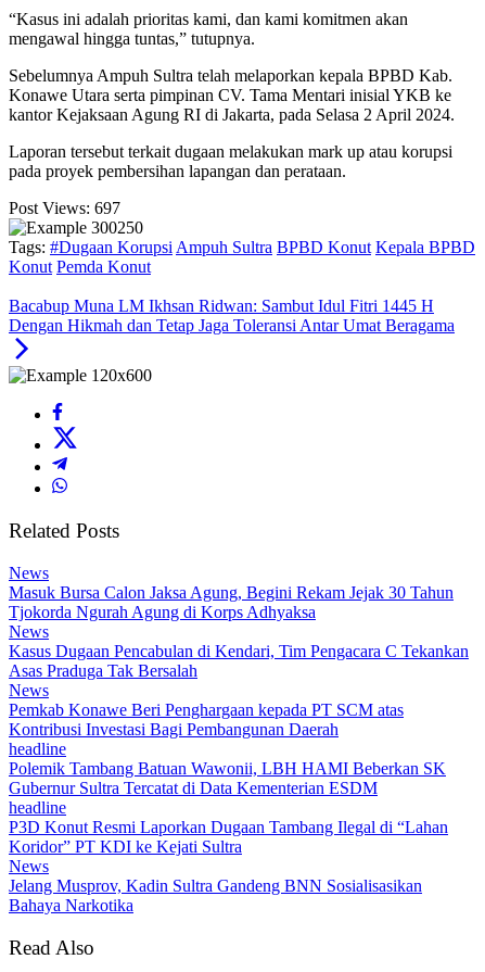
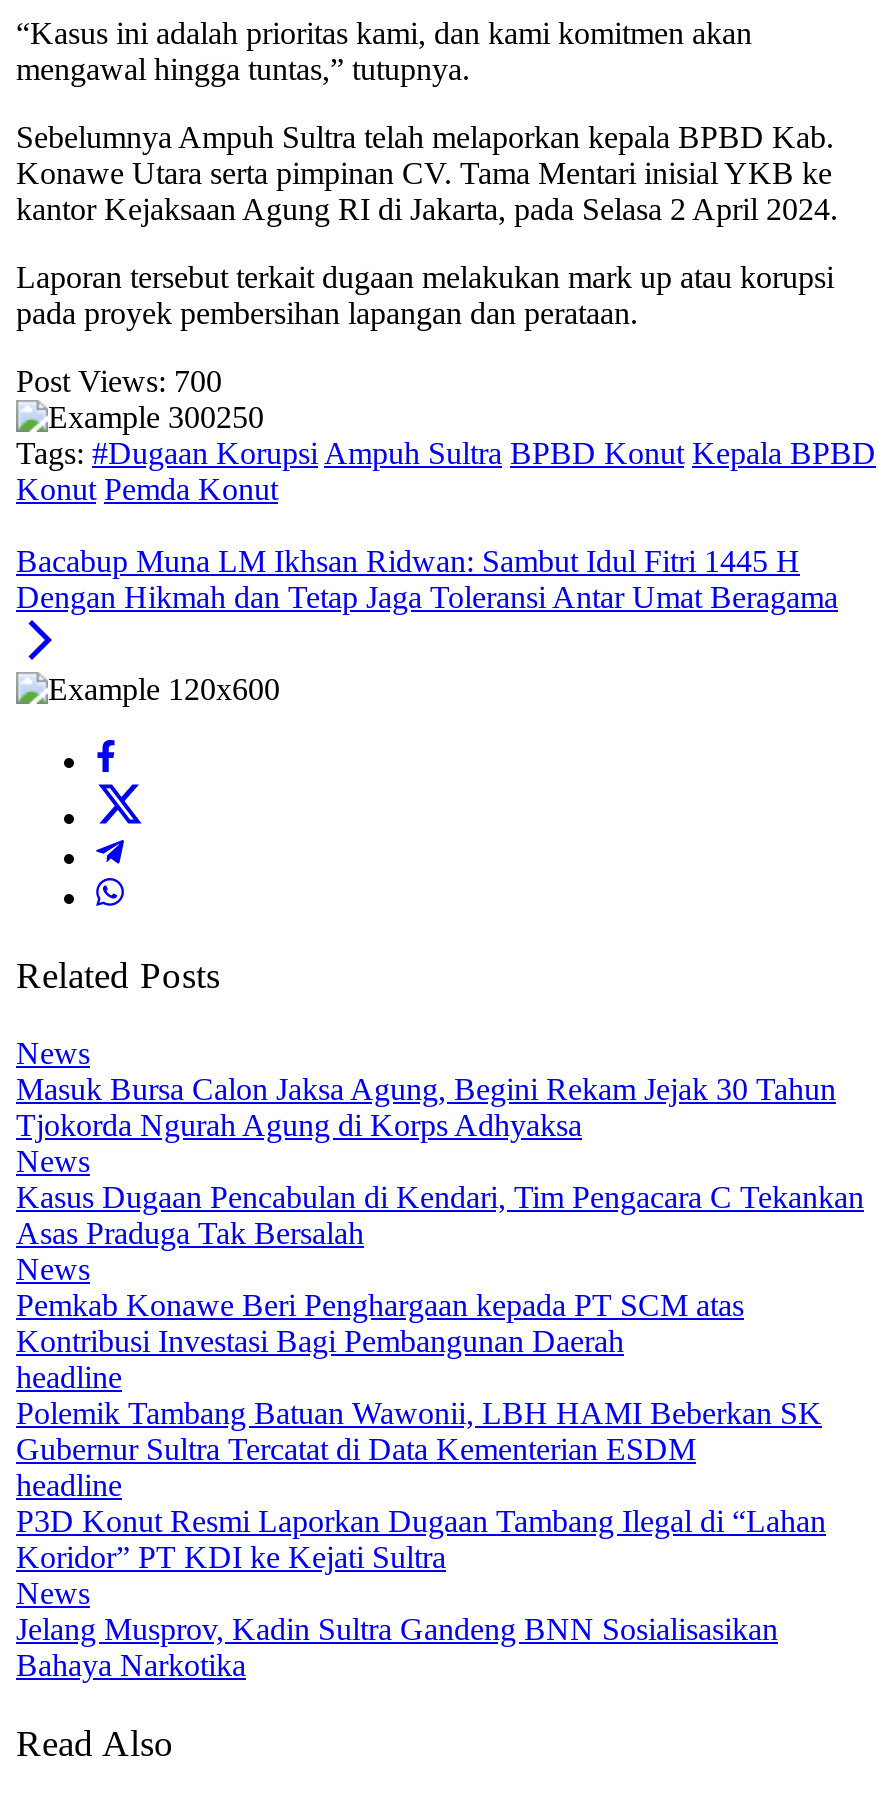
[9,199,120,218] Post Views: 697 -> [16,365,222,399] Post Views: 700

